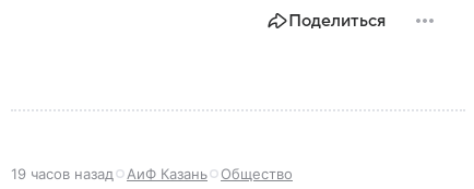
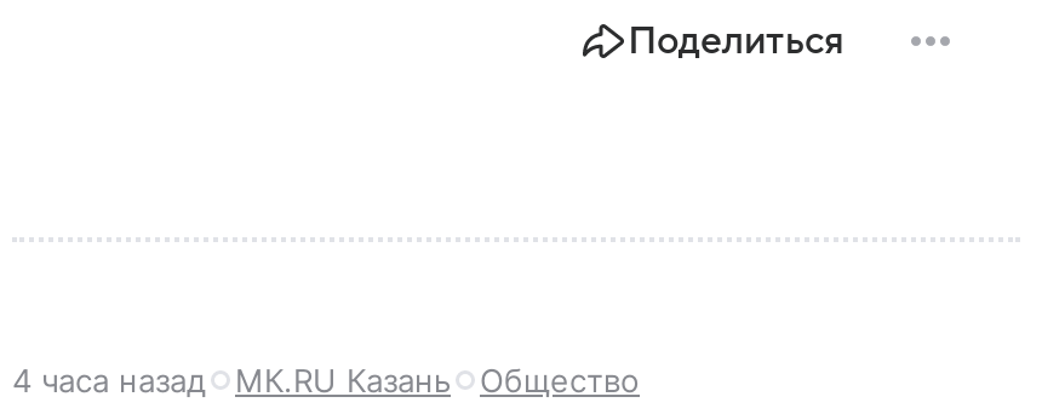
[11,165,114,182] 19 часов назад -> [12,361,206,399] 4 часа назад
[127,165,208,182] АиФ Казань -> [235,361,451,399] МК.RU Казань

